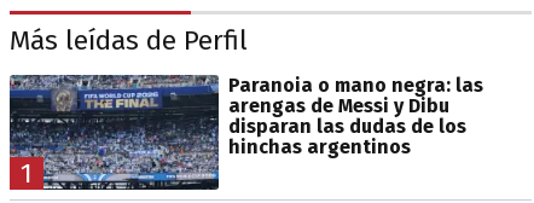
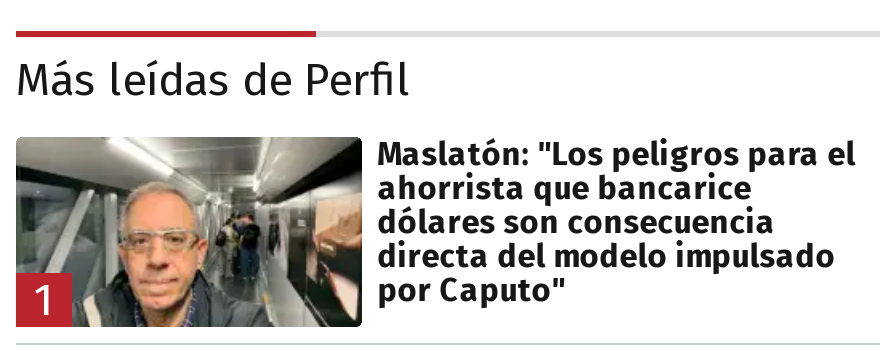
[10,73,483,191] [image] | Paranoia o mano negra: las | arengas de Messi y Dibu | disparan las dudas de los | hinchas argentinos -> [16,134,856,329] [image] | Maslatón: "Los peligros para el | ahorrista que bancarice | dólares son consecuencia | directa del modelo impulsado | por Caputo"

